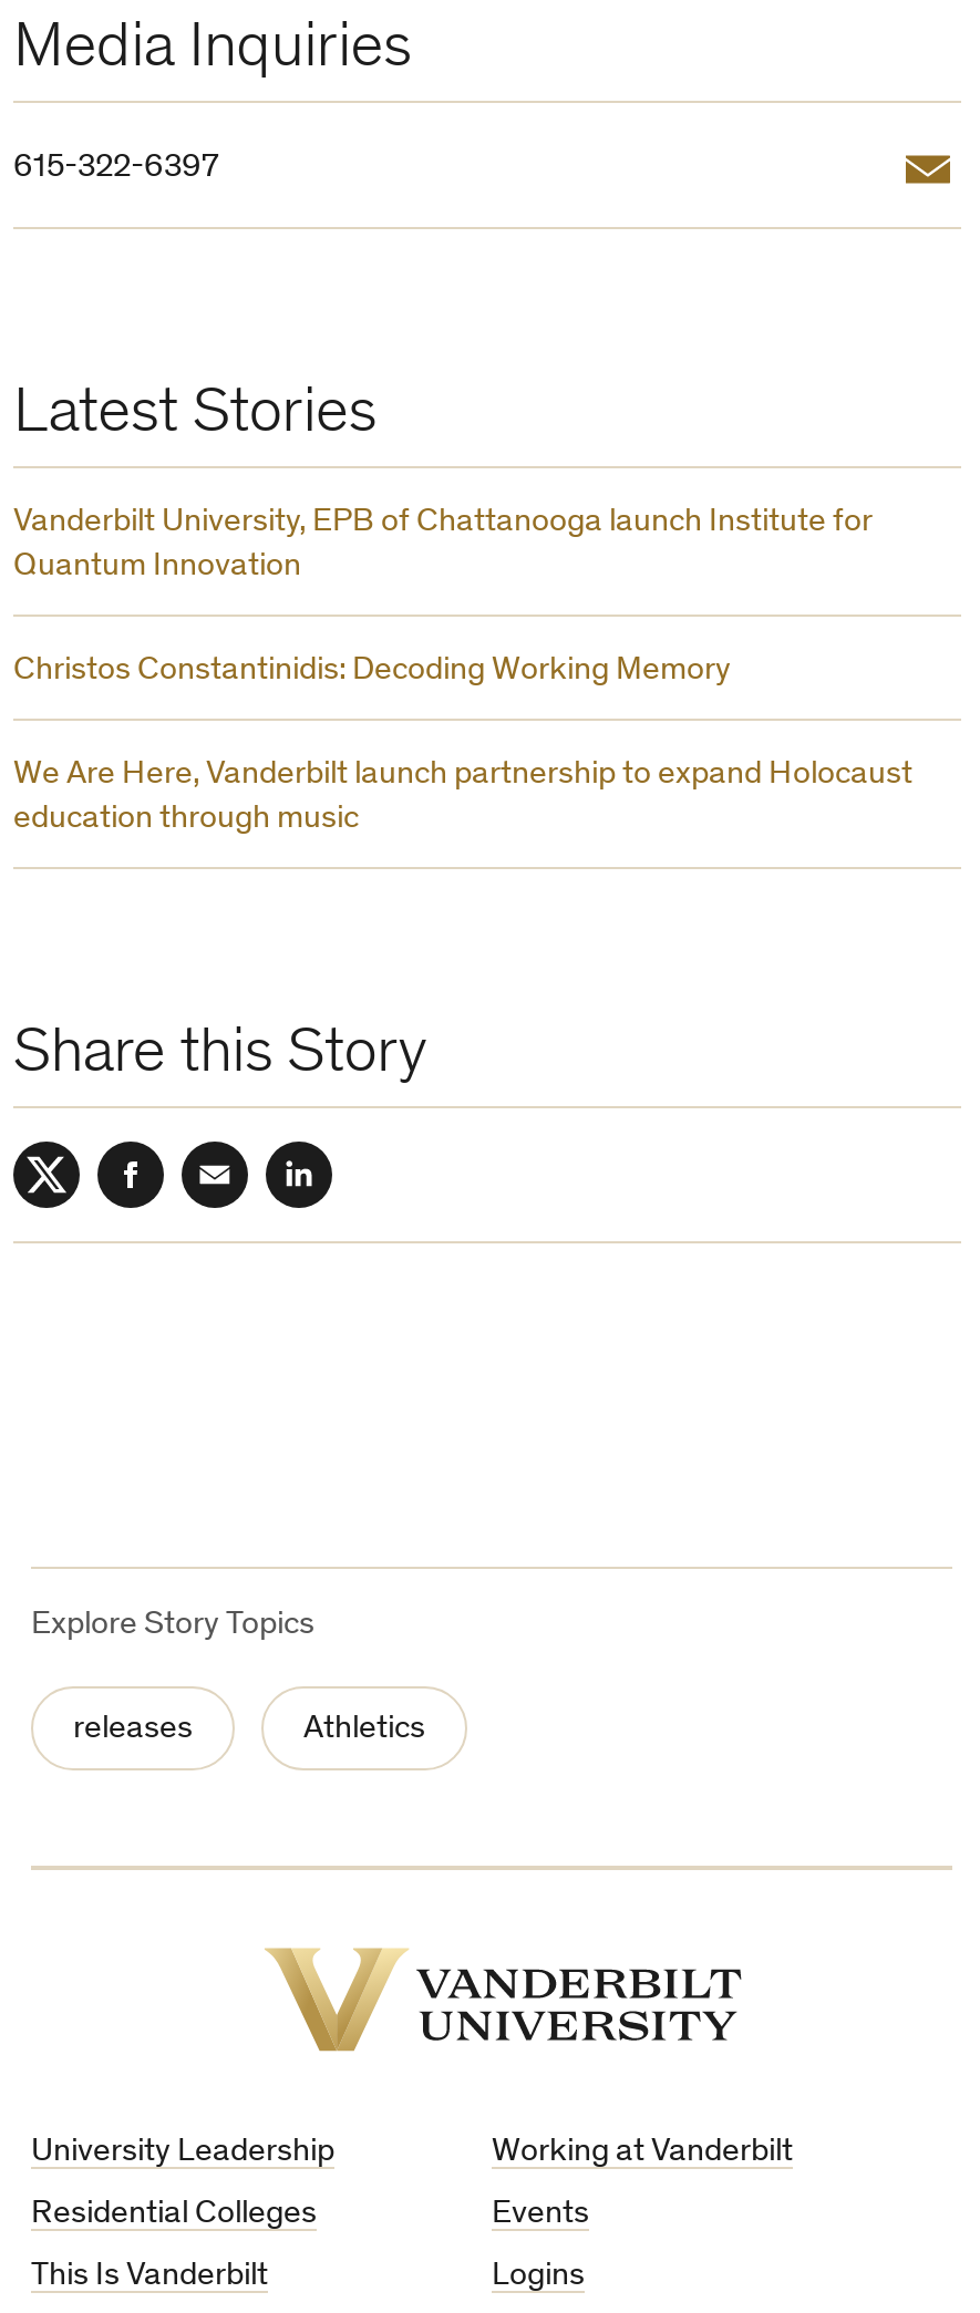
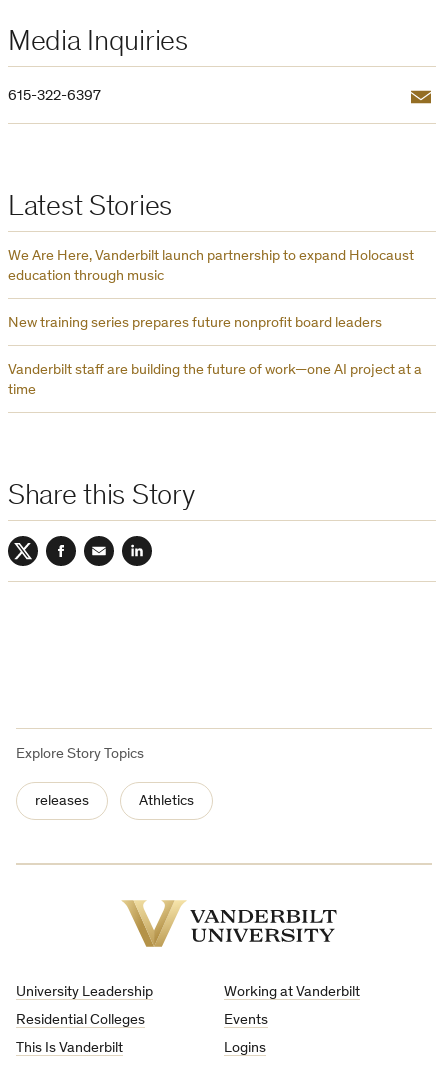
[13,506,873,687] Vanderbilt University, EPB of Chattanooga launch Institute for | Quantum Innovation | Christos Constantinidis: Decoding Working Memory -> none
moved [13,758,912,836] -> [8,249,414,284]: We Are Here, Vanderbilt launch partnership to expand Holocaust | education through music
none -> [8,316,422,398] New training series prepares future nonprofit board leaders | Vanderbilt staff are building the future of work—one AI project at a | time

